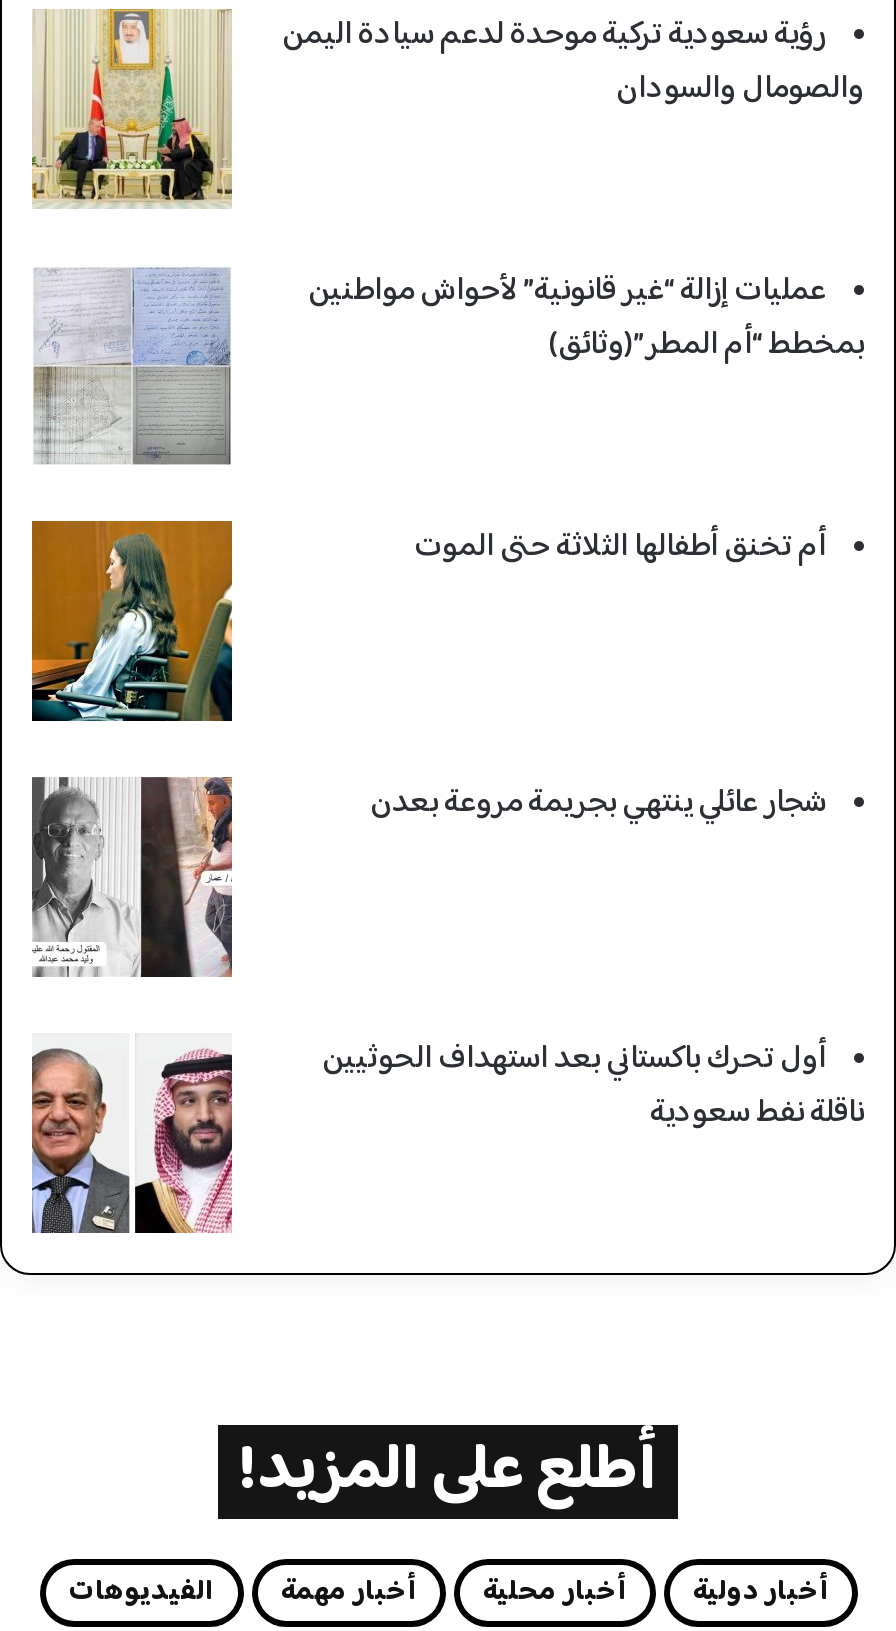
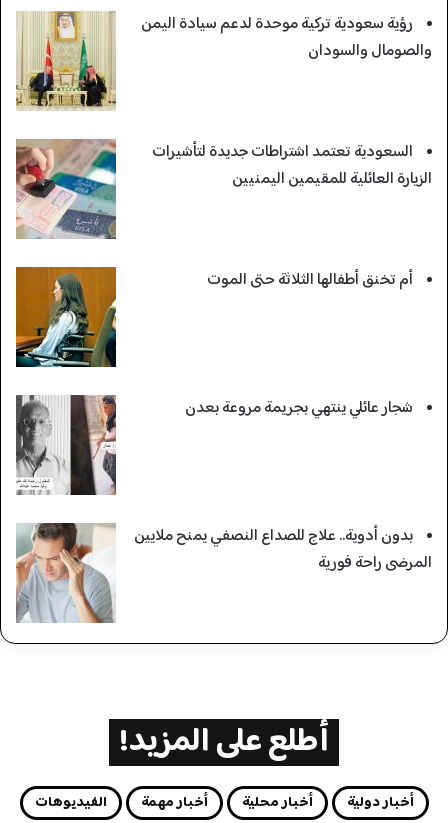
[32,265,864,465] [image] | عمليات إزالة “غير قانونية” لأحواش مواطنين | بمخطط “أم المطر”(وثائق) -> [15,138,432,239] [image] | السعودية تعتمد اشتراطات جديدة لتأشيرات | الزيارة العائلية للمقيمين اليمنيين
[30,1033,234,1235] [image] -> [16,522,116,623] [image]
[322,1033,864,1141] أول تحرك باكستاني بعد استهداف الحوثيين | ناقلة نفط سعودية -> [134,523,432,577] بدون أدوية.. علاج للصداع النصفي يمنح ملايين | المرضى راحة فورية

